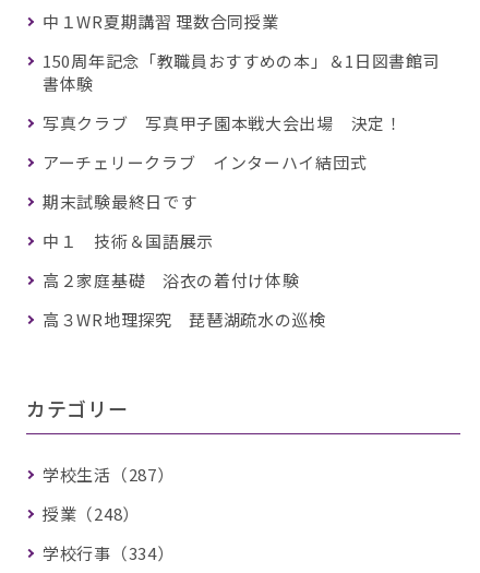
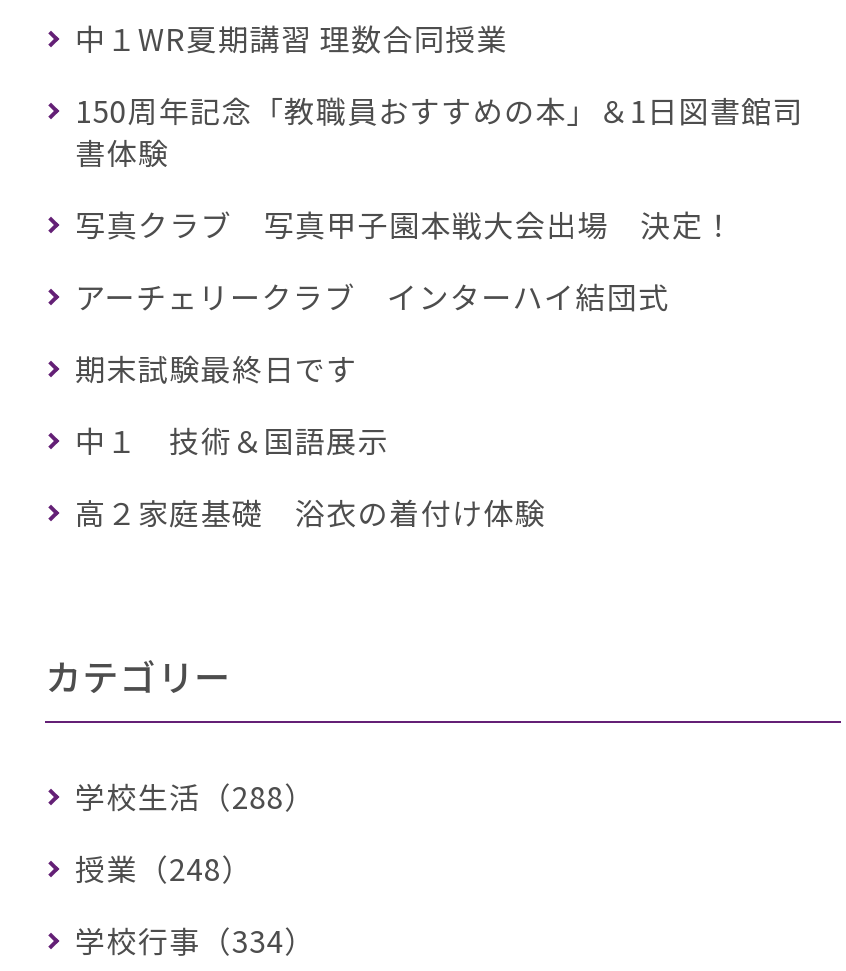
[43,307,326,330] 高３WR地理探究 琵琶湖疏水の巡検 -> none
[43,462,174,485] 学校生活（287） -> [75,774,316,816] 学校生活（288）

